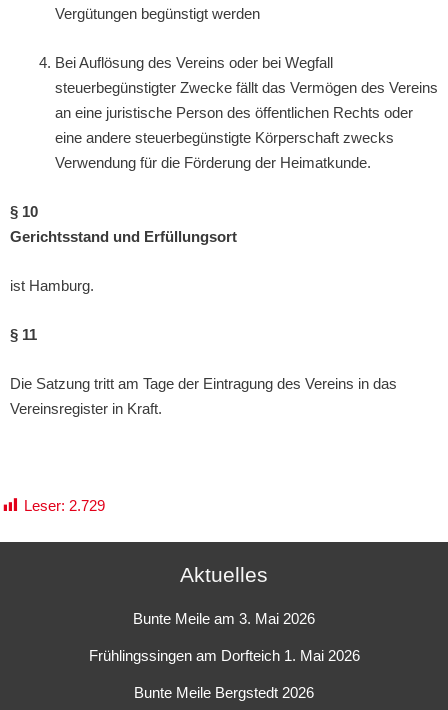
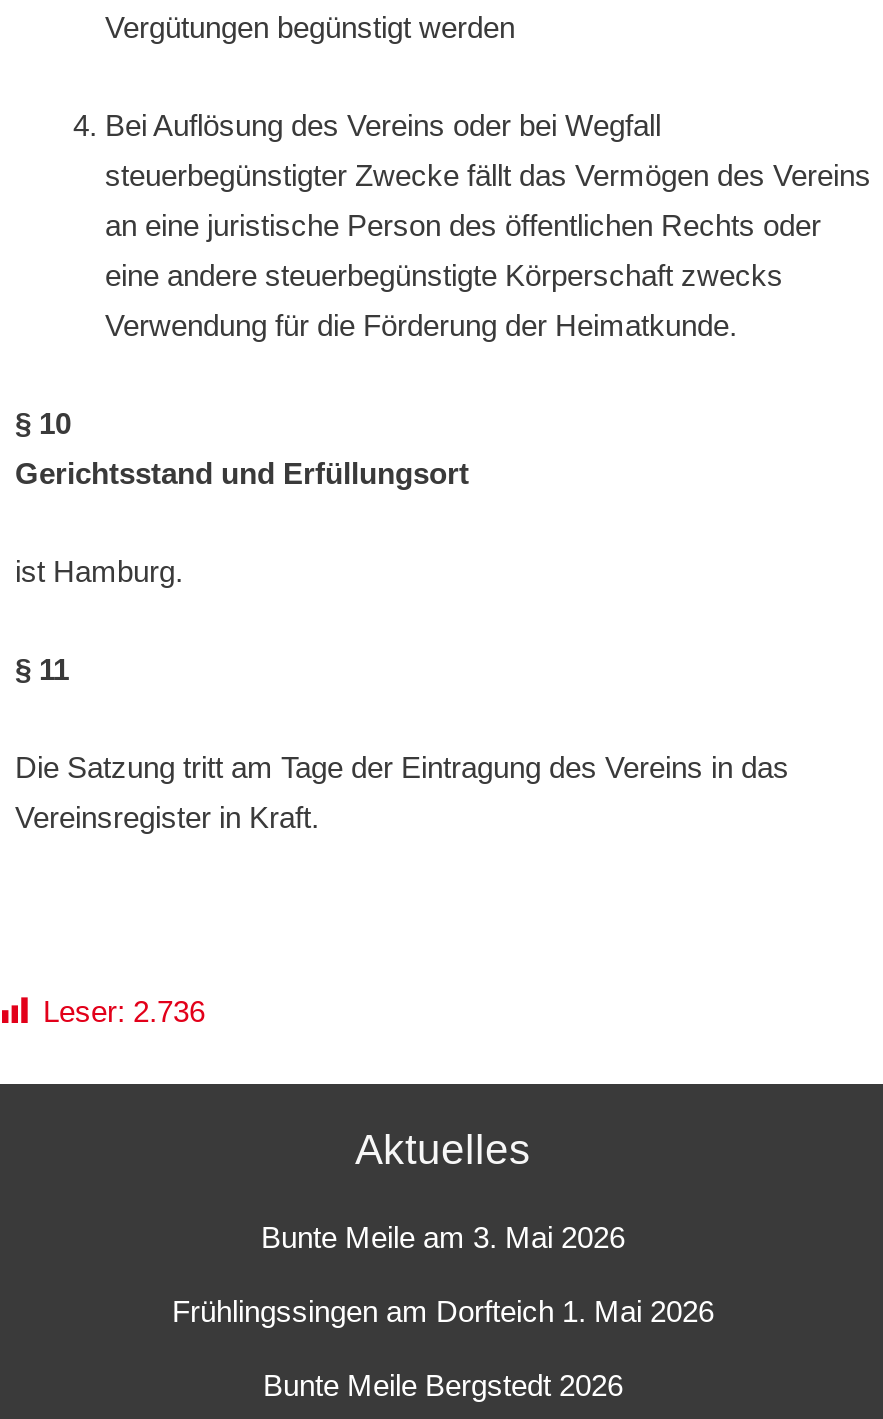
[24,497,105,514] Leser: 2.729 -> [43,994,205,1028] Leser: 2.736

